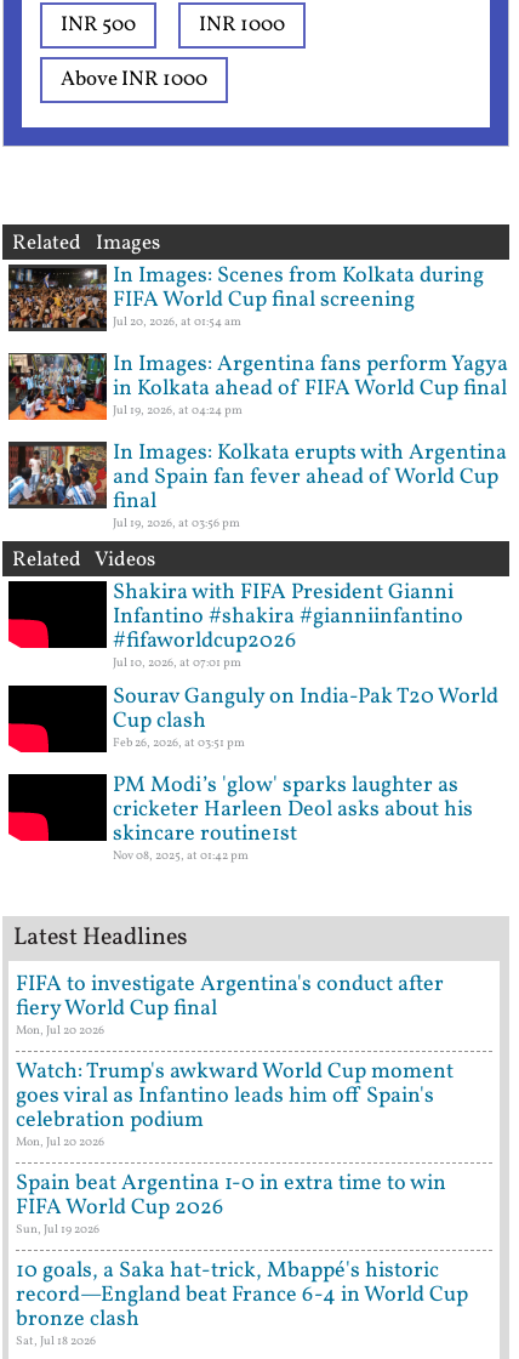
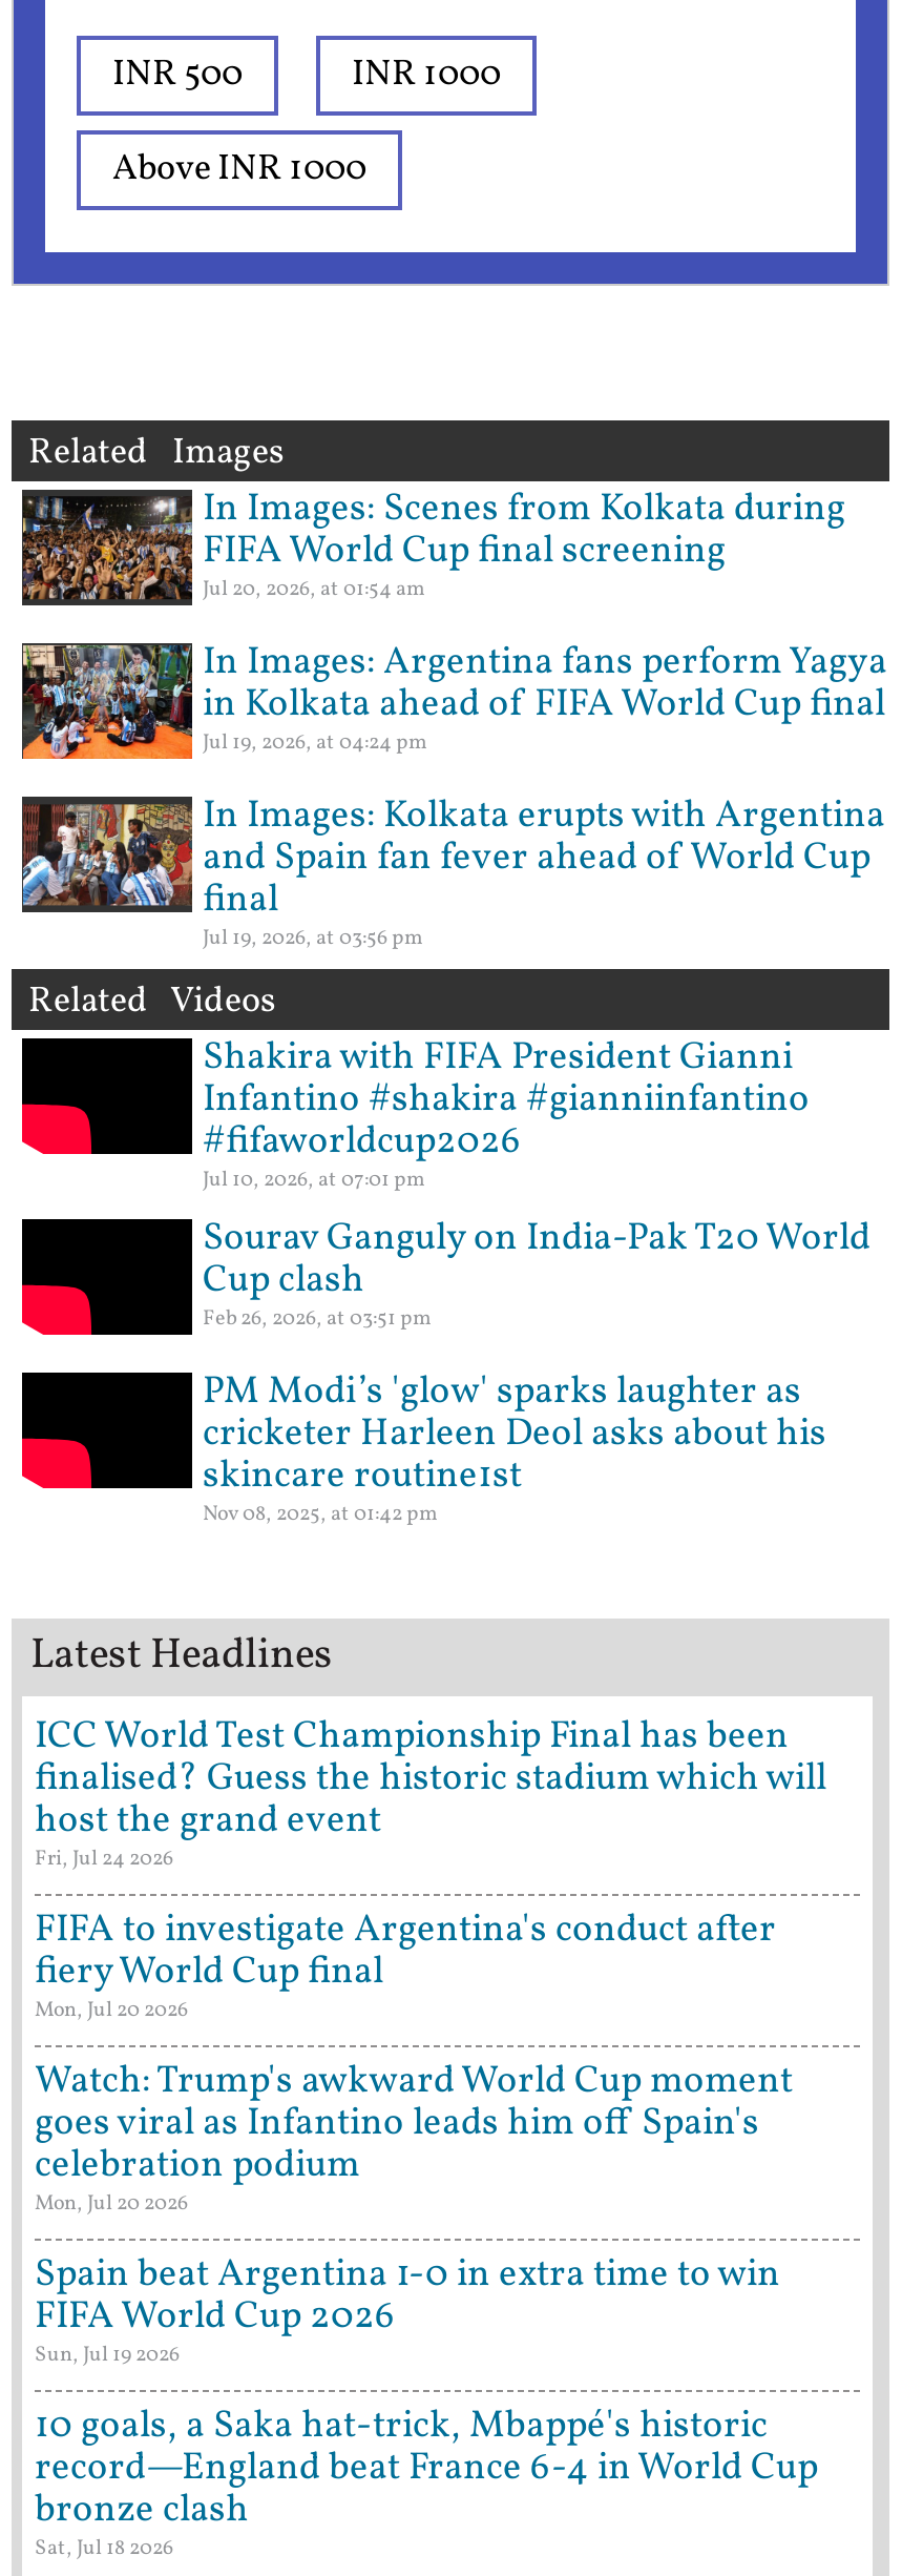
none -> [35,1711,826,1873] ICC World Test Championship Final has been | finalised? Guess the historic stadium which will | host the grand event | Fri, Jul 24 2026

